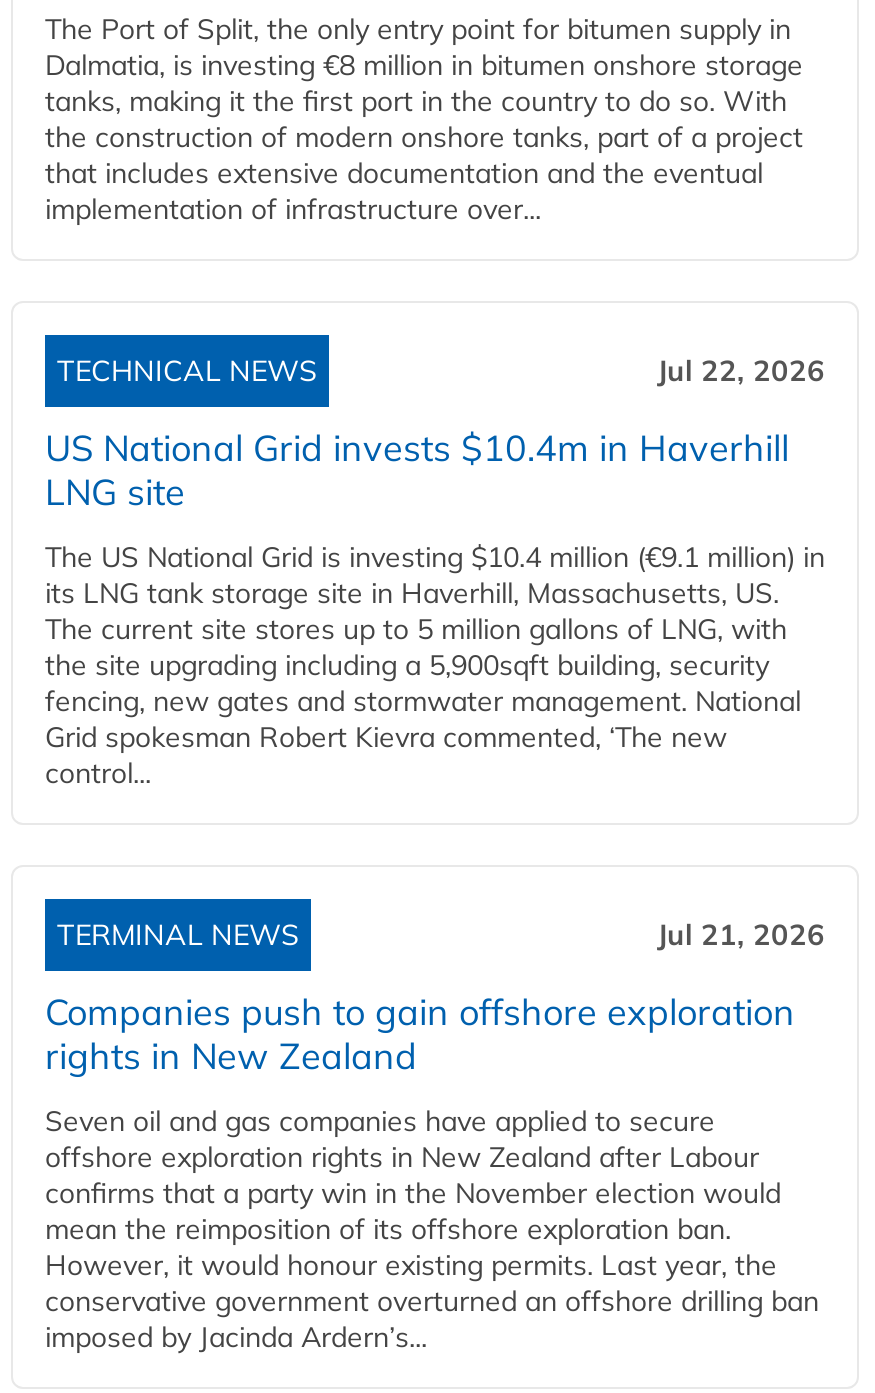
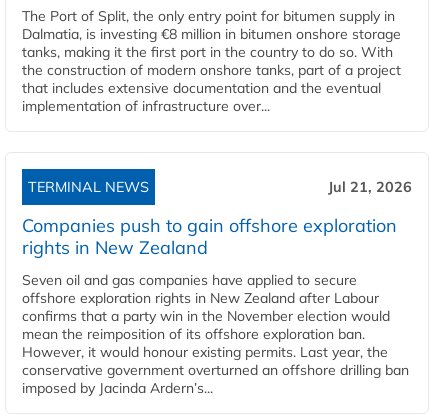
[45,352,825,790] TECHNICAL NEWS | Jul 22, 2026 | US National Grid invests $10.4m in Haverhill | LNG site | The US National Grid is investing $10.4 million (€9.1 million) in | its LNG tank storage site in Haverhill, Massachusetts, US. | The current site stores up to 5 million gallons of LNG, with | the site upgrading including a 5,900sqft building, security | fencing, new gates and stormwater management. National | Grid spokesman Robert Kievra commented, ‘The new | control... -> none

